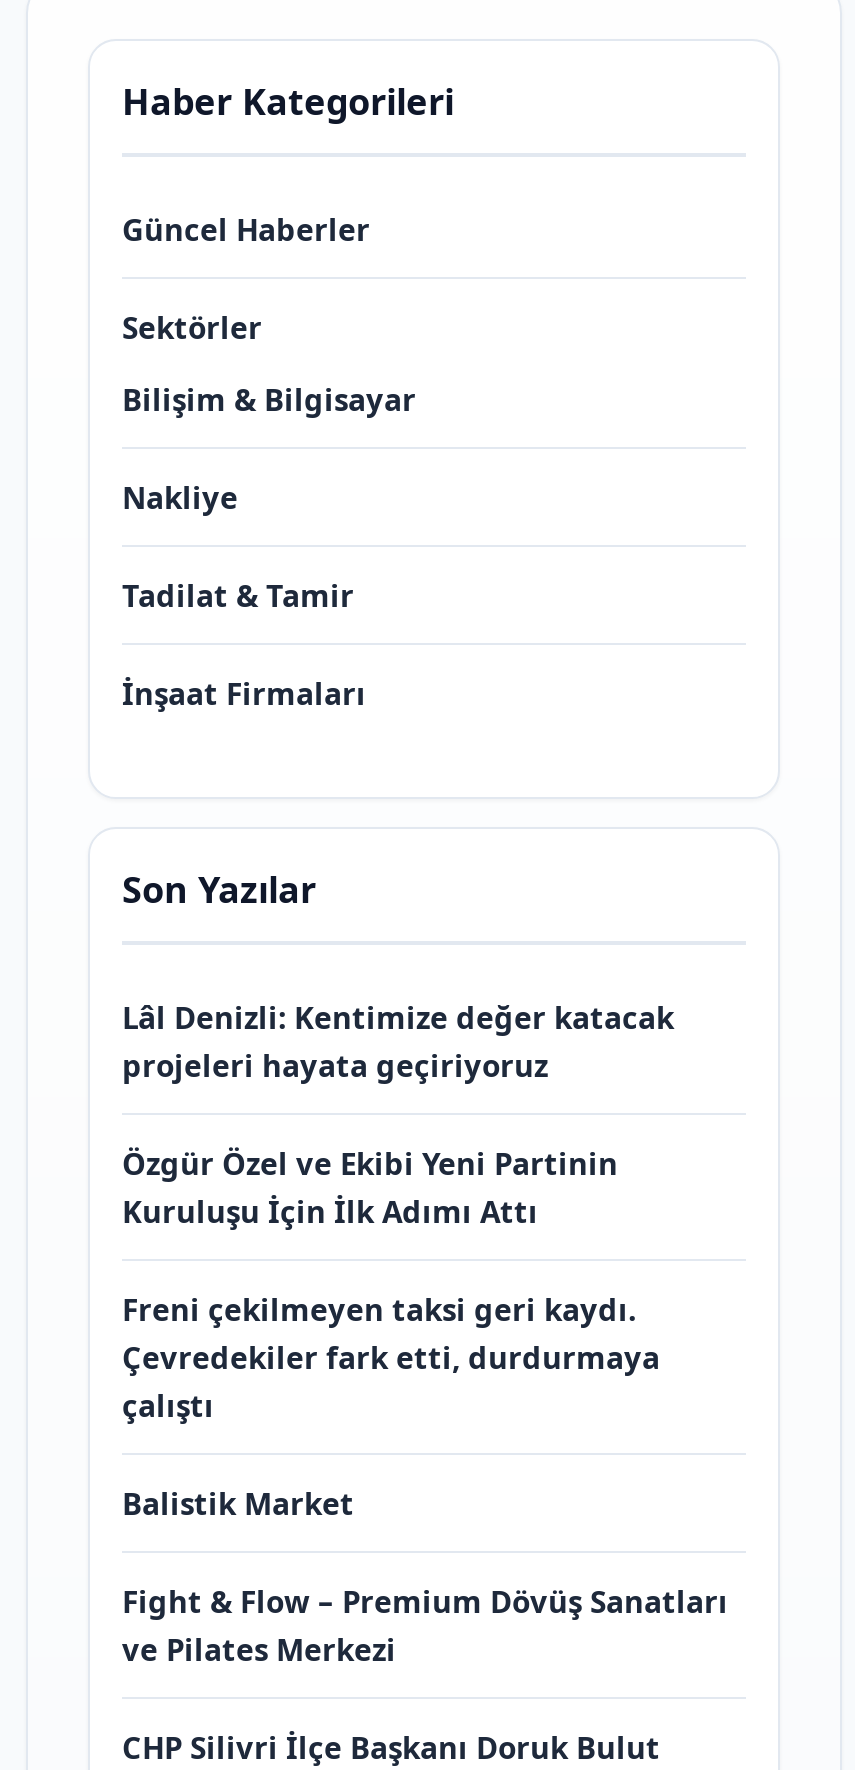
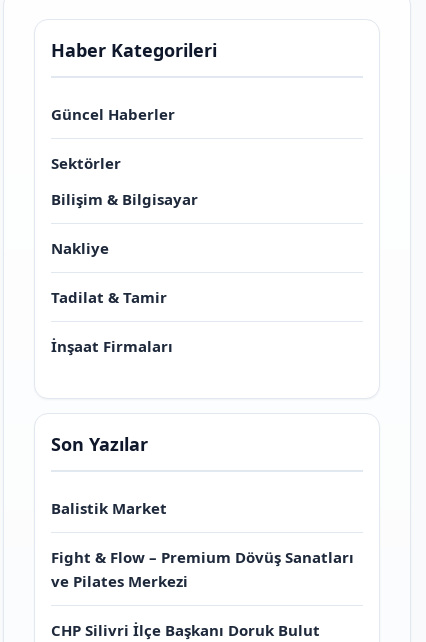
[122,996,674,1424] Lâl Denizli: Kentimize değer katacak | projeleri hayata geçiriyoruz | Özgür Özel ve Ekibi Yeni Partinin | Kuruluşu İçin İlk Adımı Attı | Freni çekilmeyen taksi geri kaydı. | Çevredekiler fark etti, durdurmaya | çalıştı -> none

